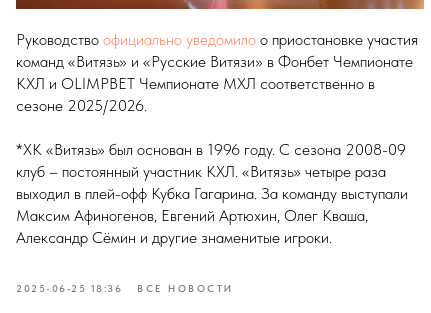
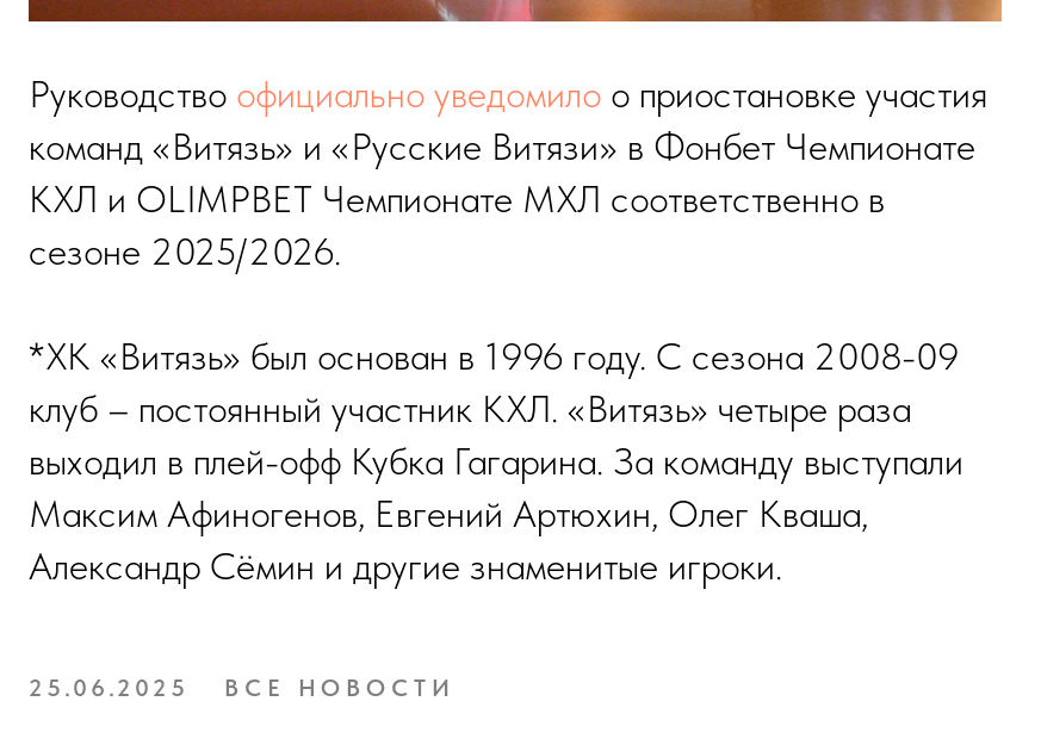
[16,282,233,294] 2025-06-25 18:36 ВСЕ НОВОСТИ -> [29,671,454,700] 25.06.2025 ВСЕ НОВОСТИ

